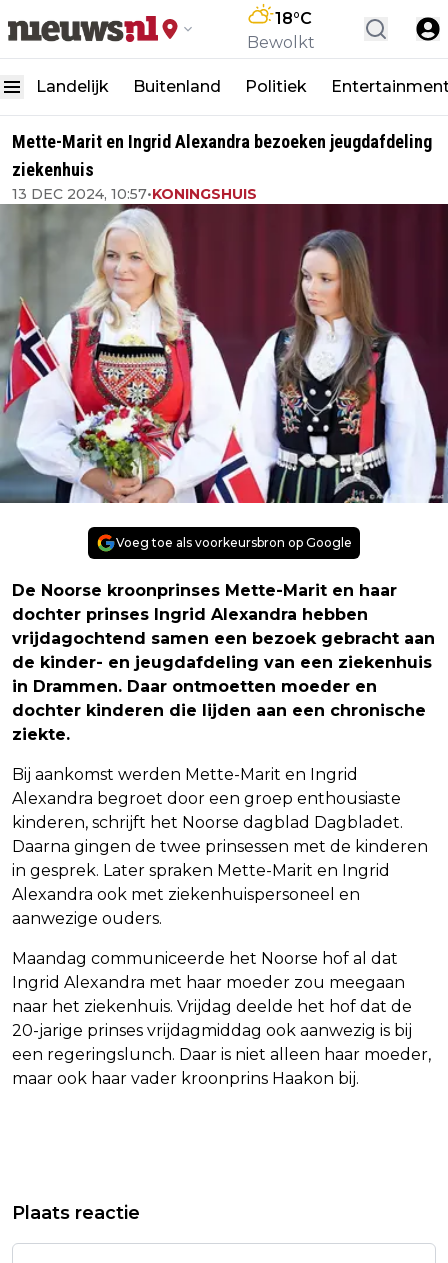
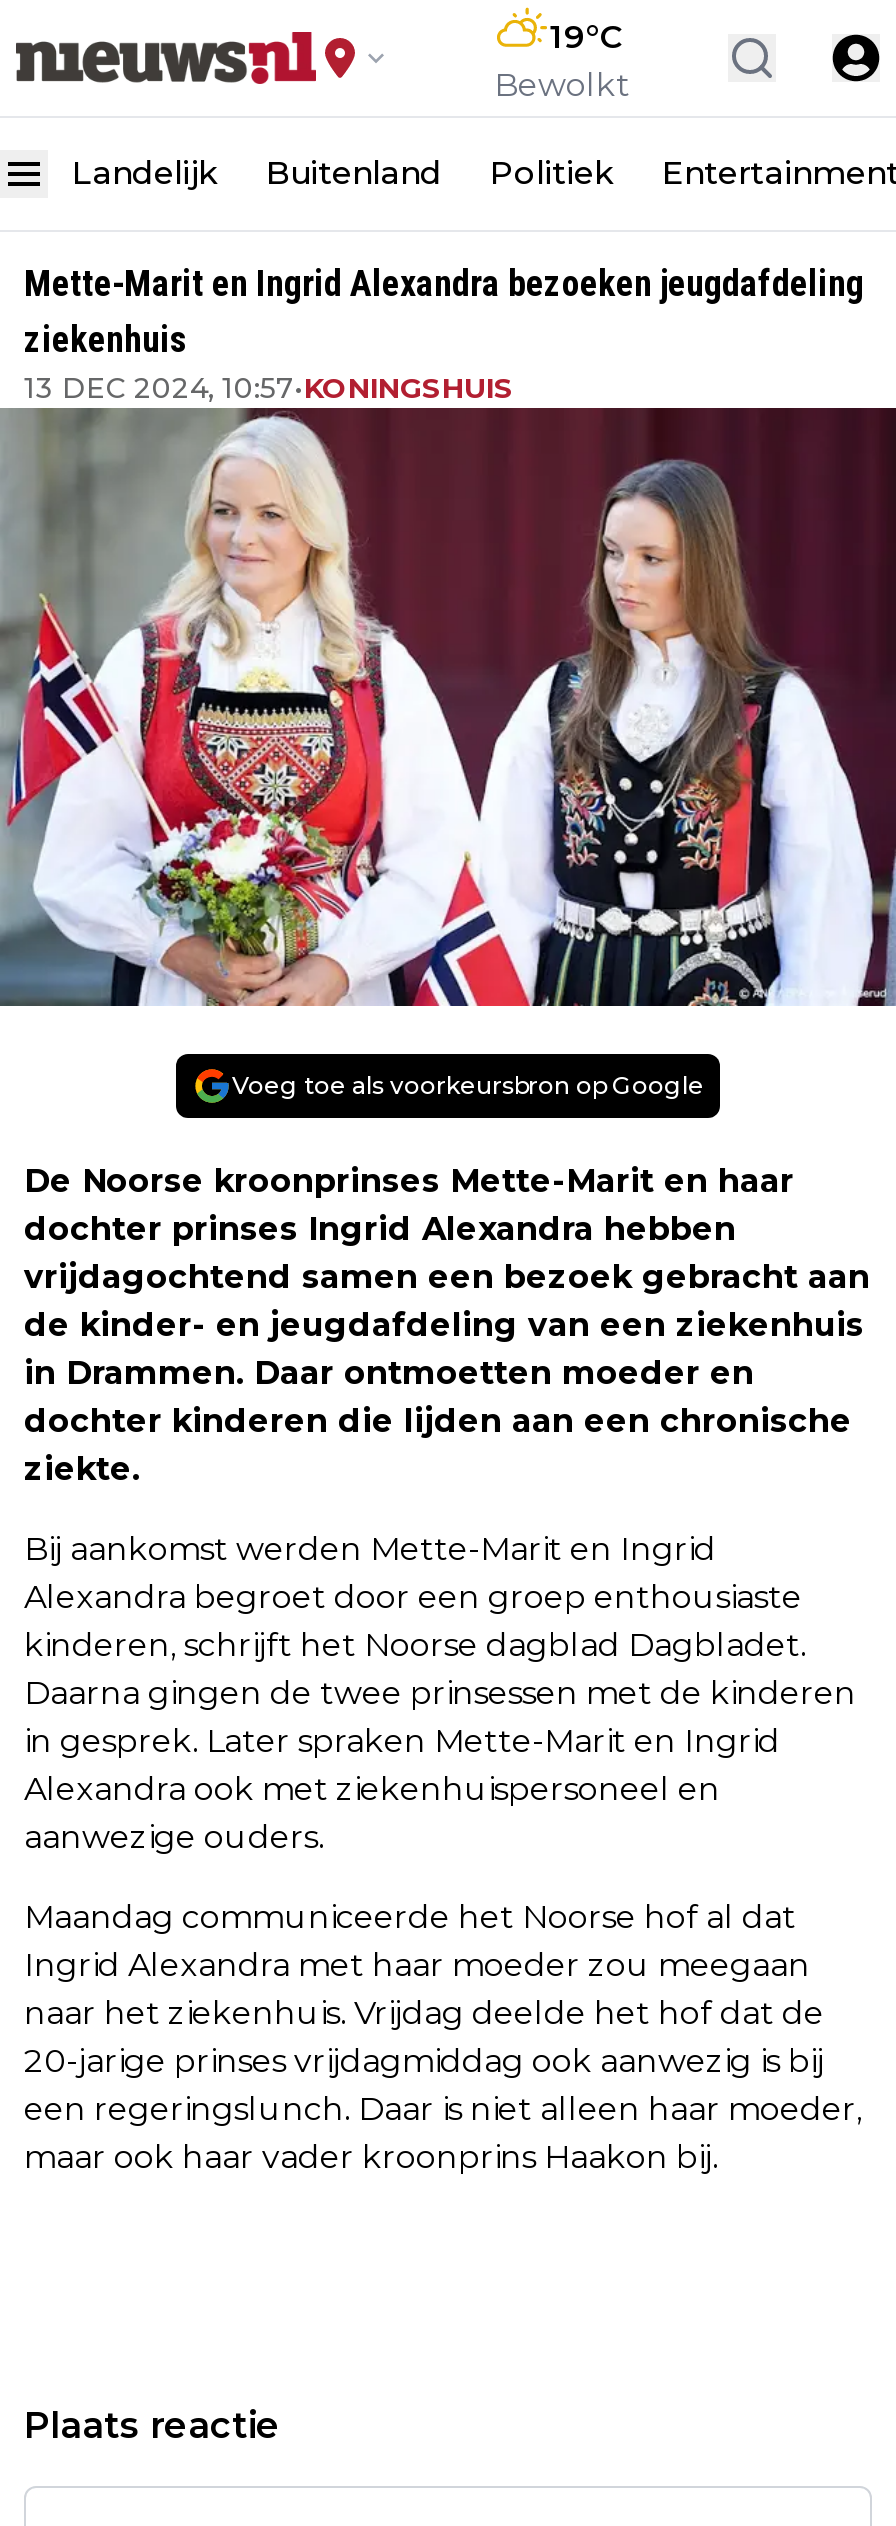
[275,9,312,28] 18°C -> [550,18,624,56] 19°C

